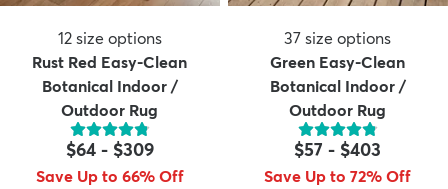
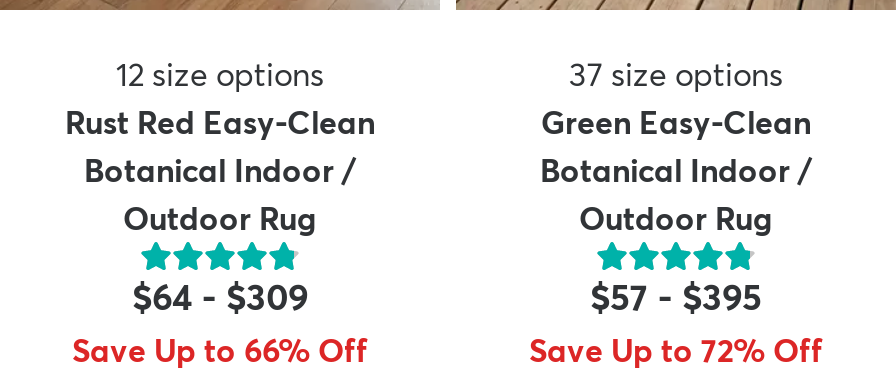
[294,138,381,161] $57 - $403 -> [590,275,762,321] $57 - $395

